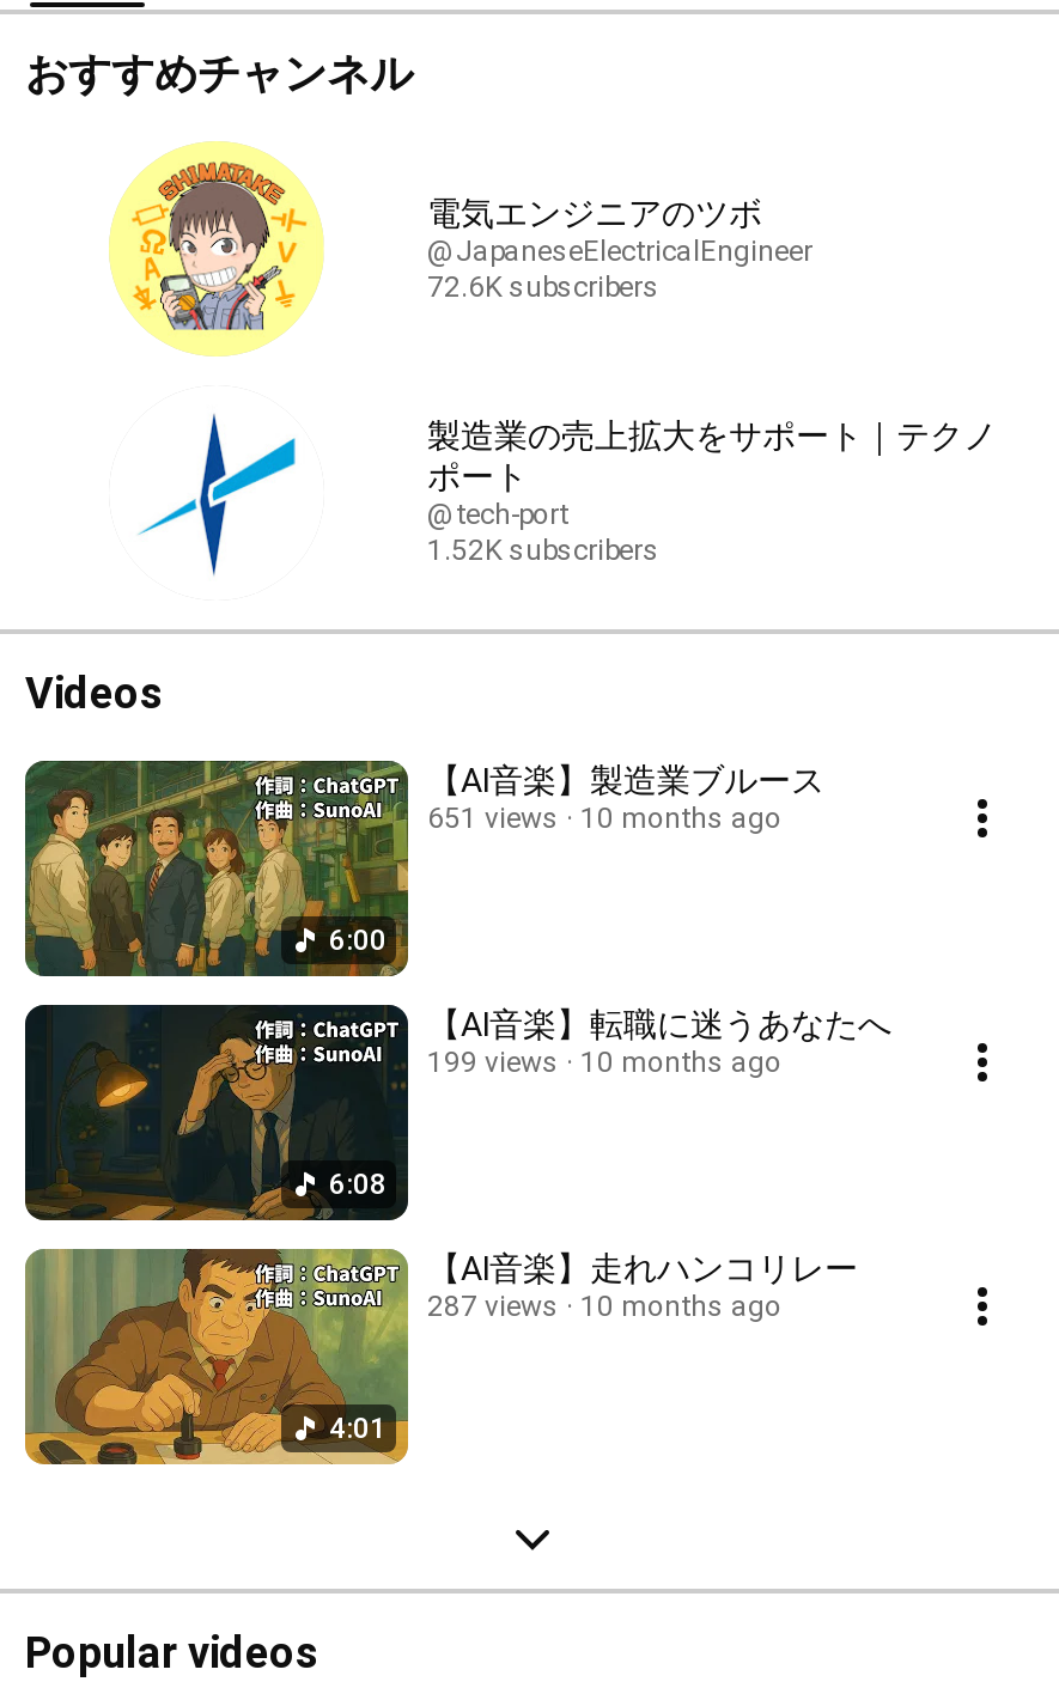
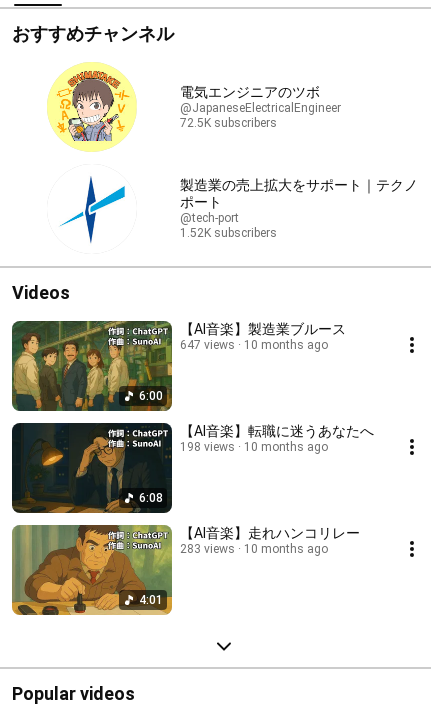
[427,269,659,303] 72.6K subscribers -> [180,115,277,129] 72.5K subscribers
[427,802,781,835] 651 views 10 months ago -> [180,338,328,352] 647 views 10 months ago
[427,1046,781,1079] 199 views 10 months ago -> [180,440,328,454] 198 views 10 months ago
[427,1290,781,1323] 287 views 10 months ago -> [180,542,328,556] 283 views 10 months ago

